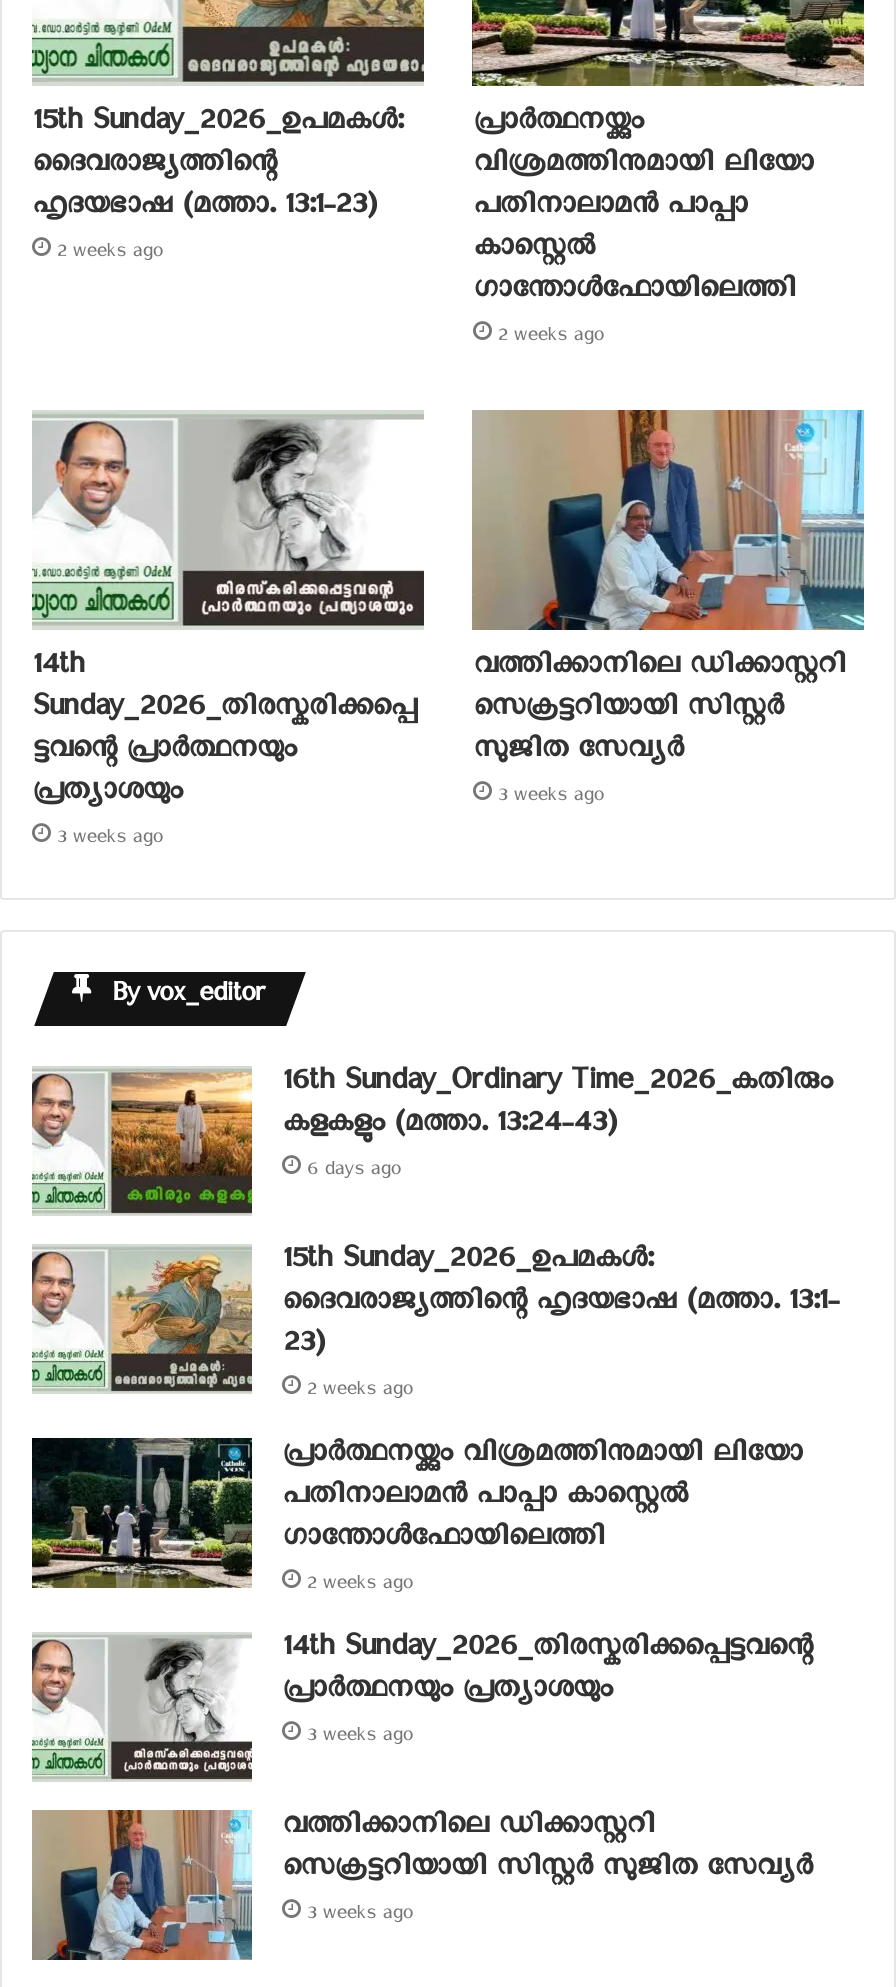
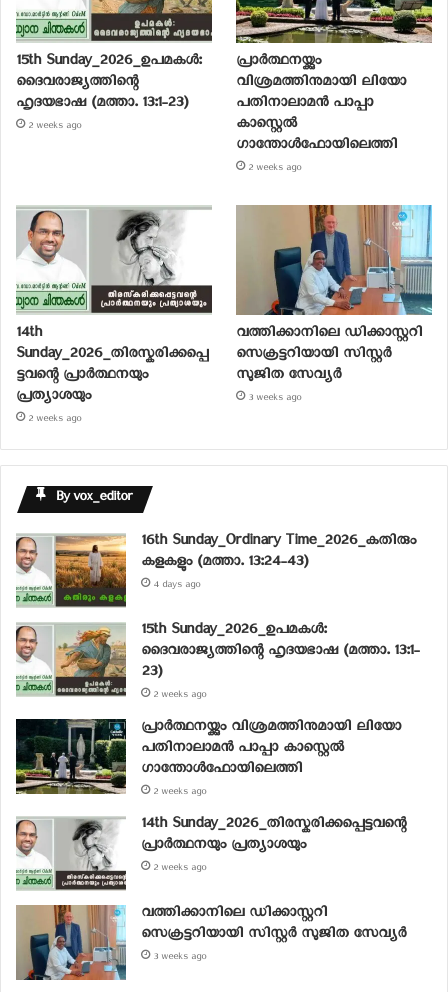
[56,827,162,857] 3 weeks ago -> [28,413,81,428] 2 weeks ago
[306,1159,400,1189] 6 days ago -> [153,579,200,594] 4 days ago
[306,1725,412,1755] 3 weeks ago -> [153,862,206,877] 2 weeks ago

